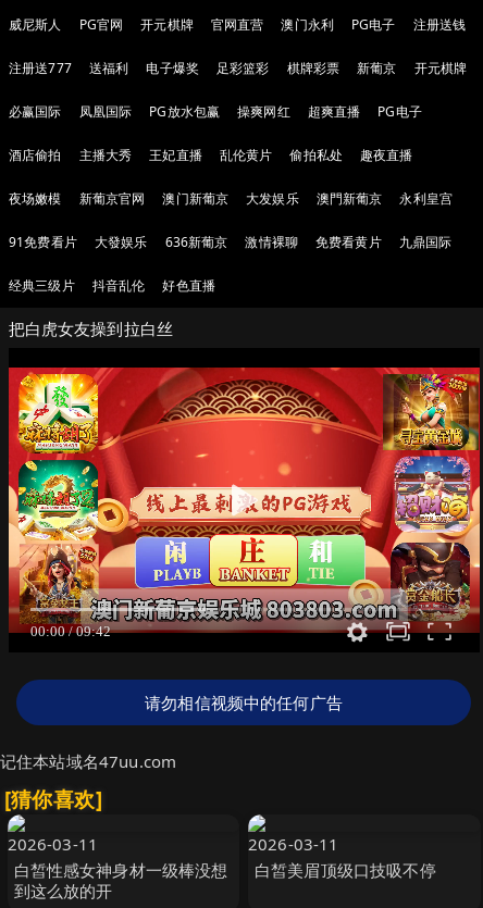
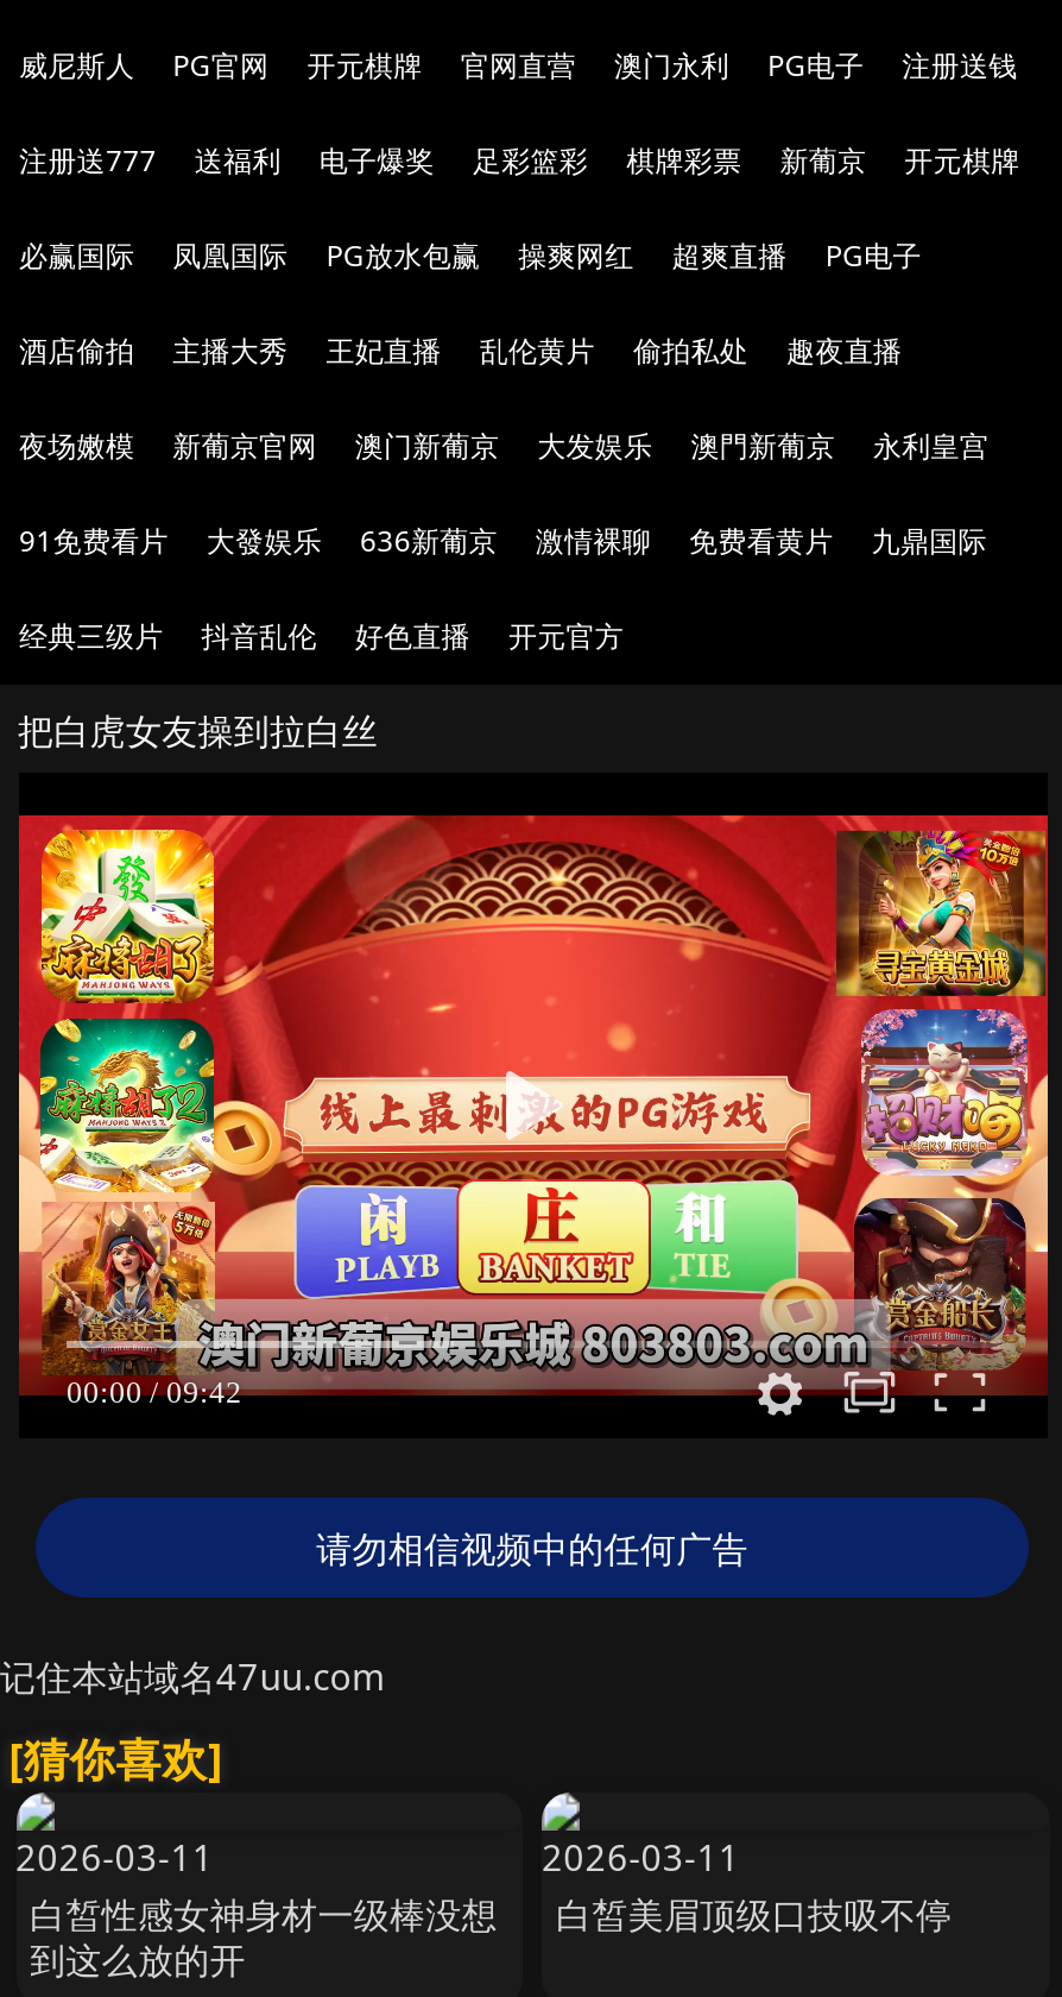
none -> [508,616,624,656] 开元官方

